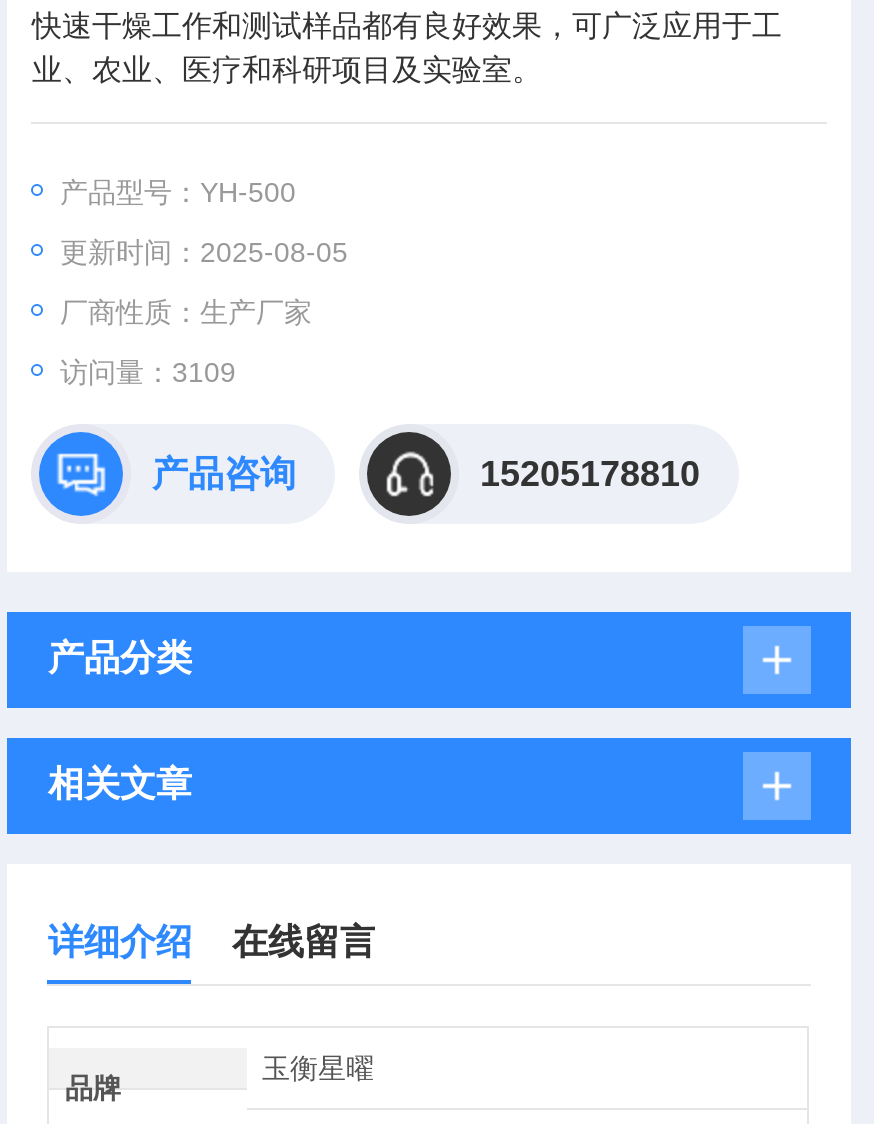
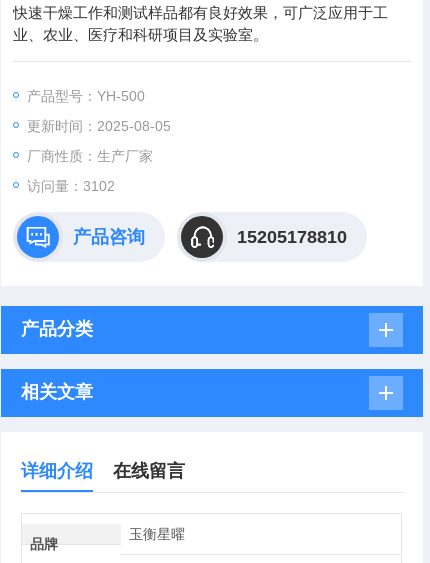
[60,356,236,388] 访问量：3109 -> [27,178,115,194] 访问量：3102

